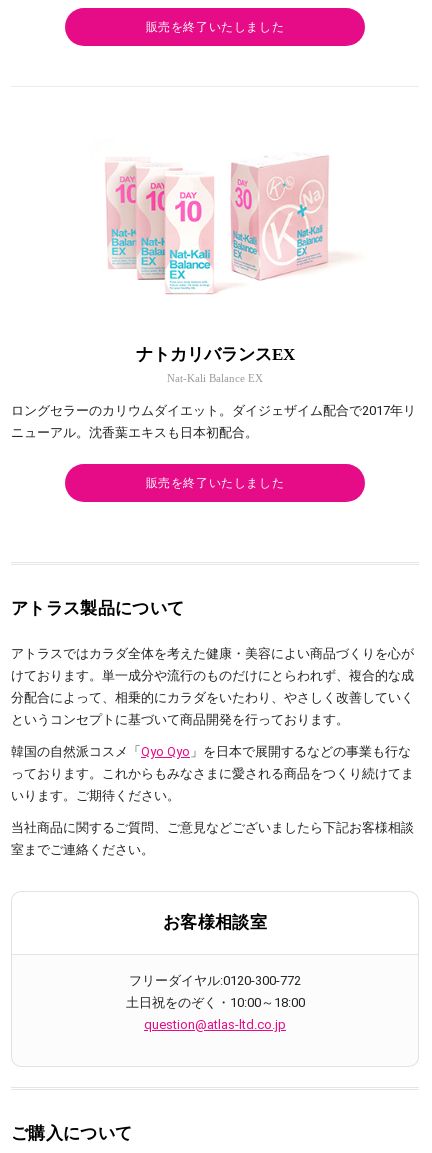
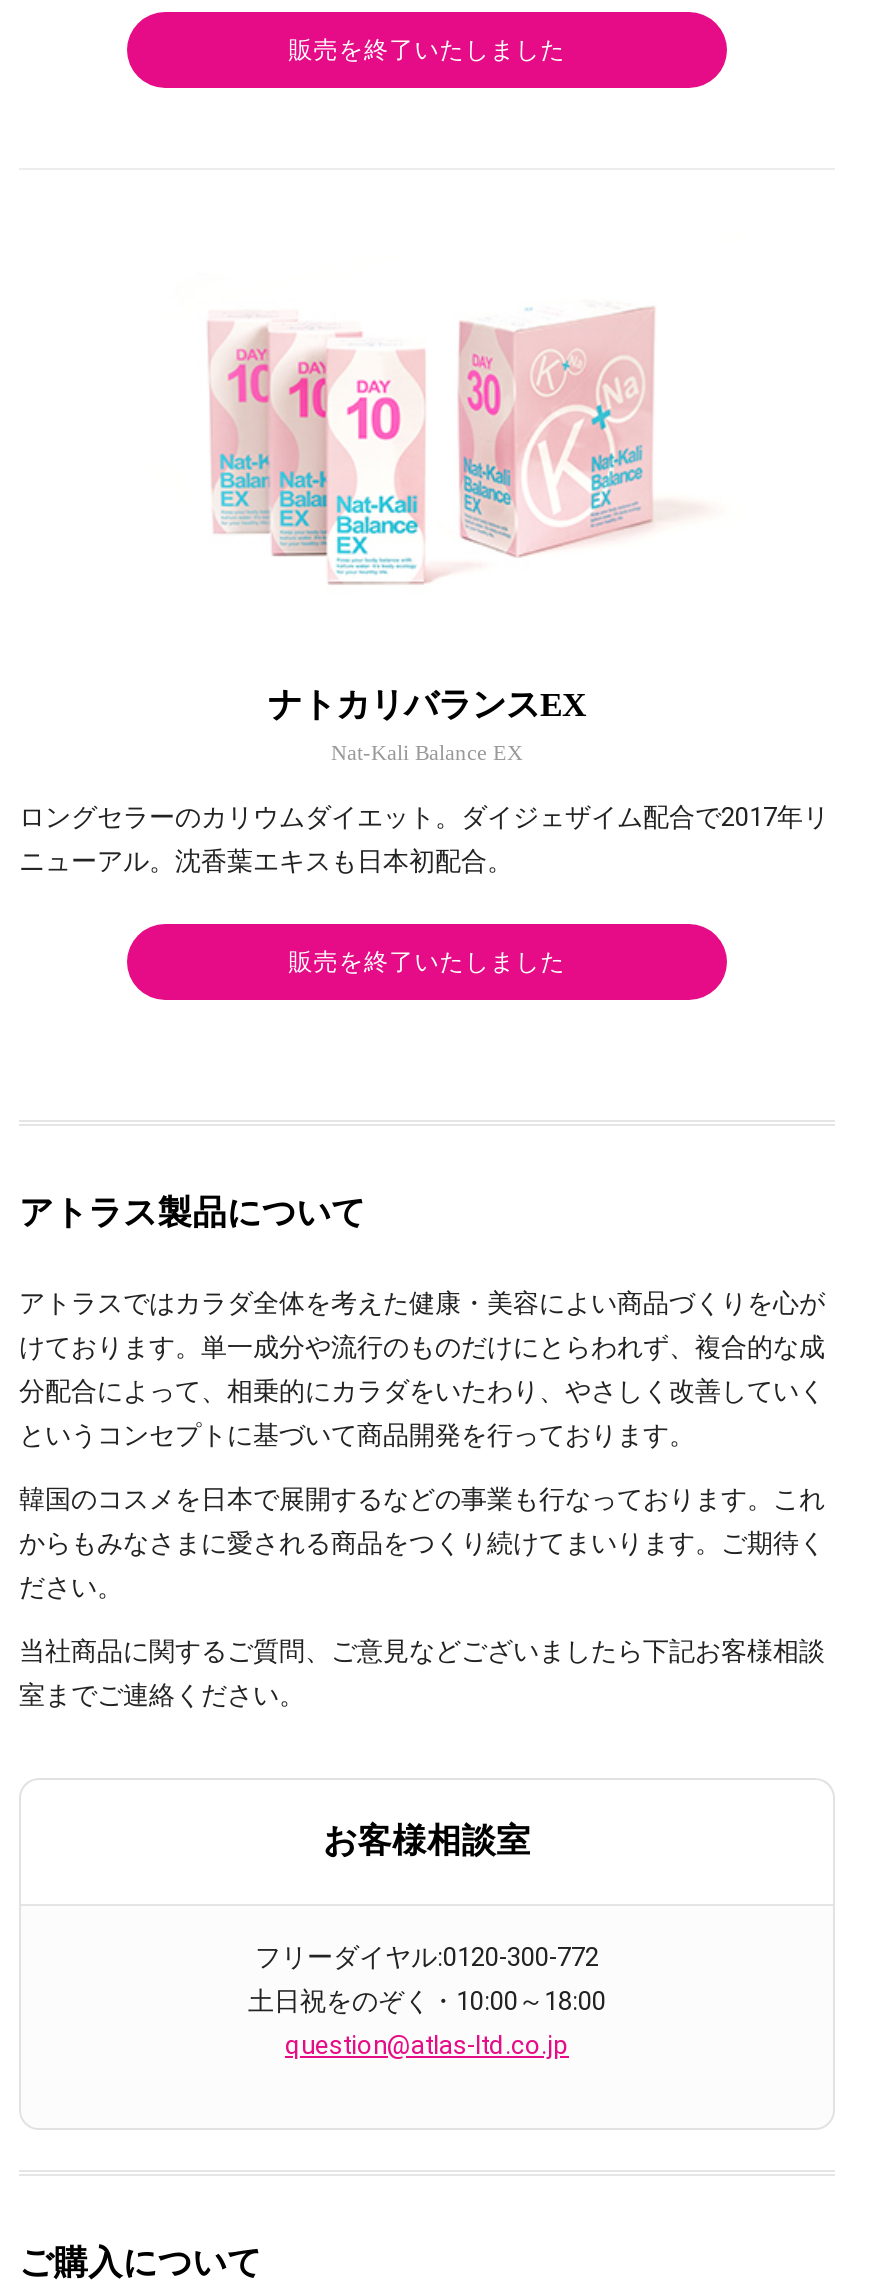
[11,744,411,759] 韓国の自然派コスメ「Qyo Qyo」を日本で展開するなどの事業も行な -> [19,1483,825,1513] 韓国のコスメを日本で展開するなどの事業も行なっております。これ
[11,766,414,781] っております。これからもみなさまに愛される商品をつくり続けてま -> [19,1527,825,1557] からもみなさまに愛される商品をつくり続けてまいります。ご期待く
[11,788,180,803] いります。ご期待ください。 -> [19,1571,123,1601] ださい。

